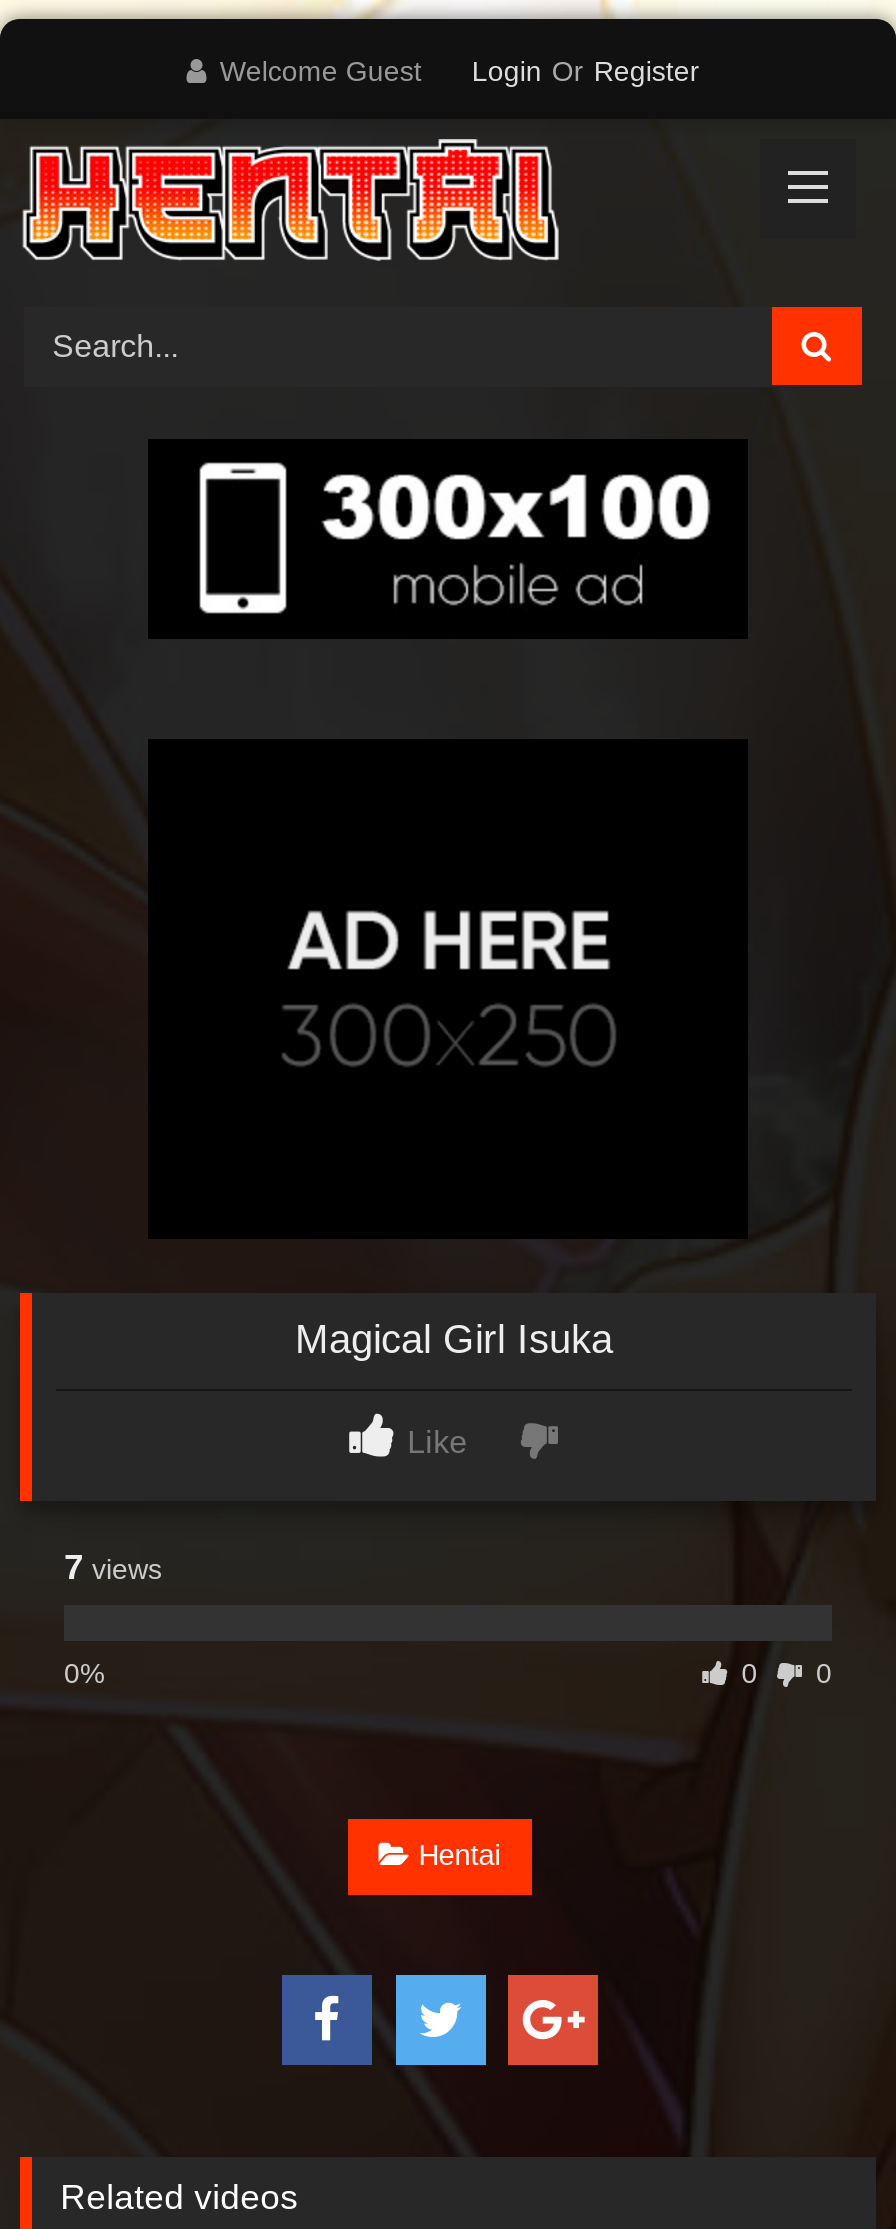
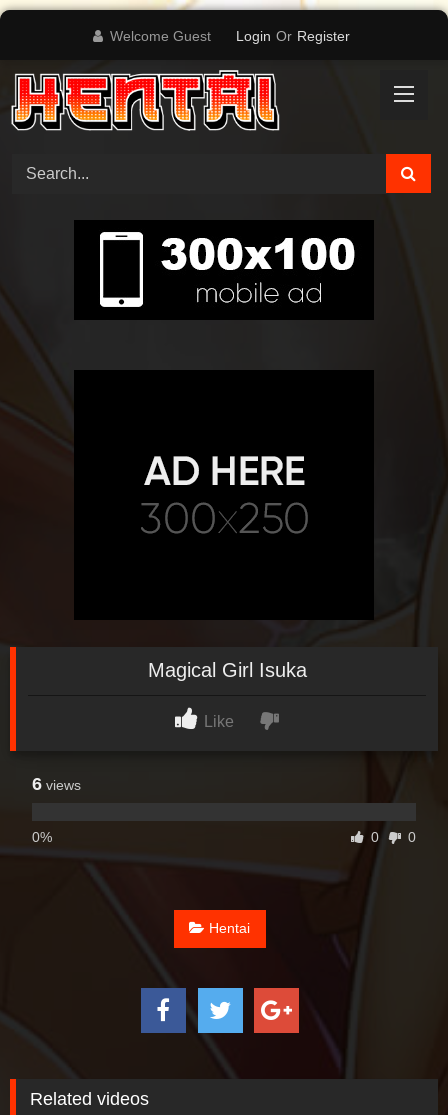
[64,1547,162,1587] 7 views -> [32,774,81,794] 6 views

